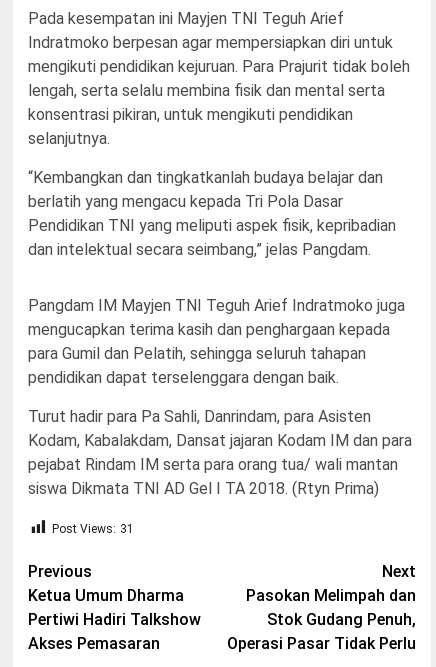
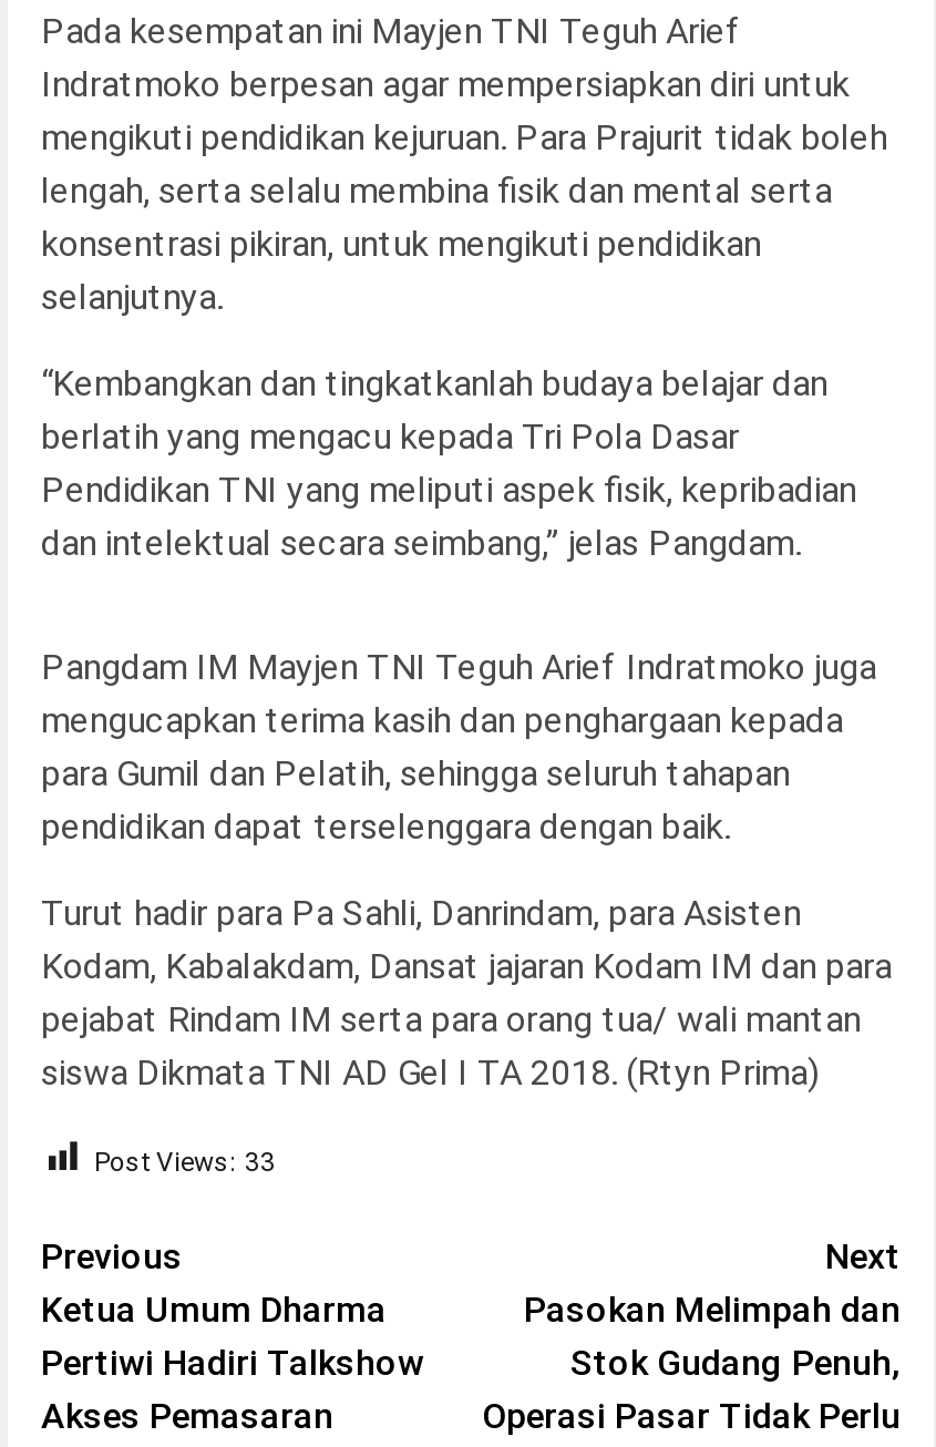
[52,522,134,536] Post Views: 31 -> [94,1146,276,1177] Post Views: 33

